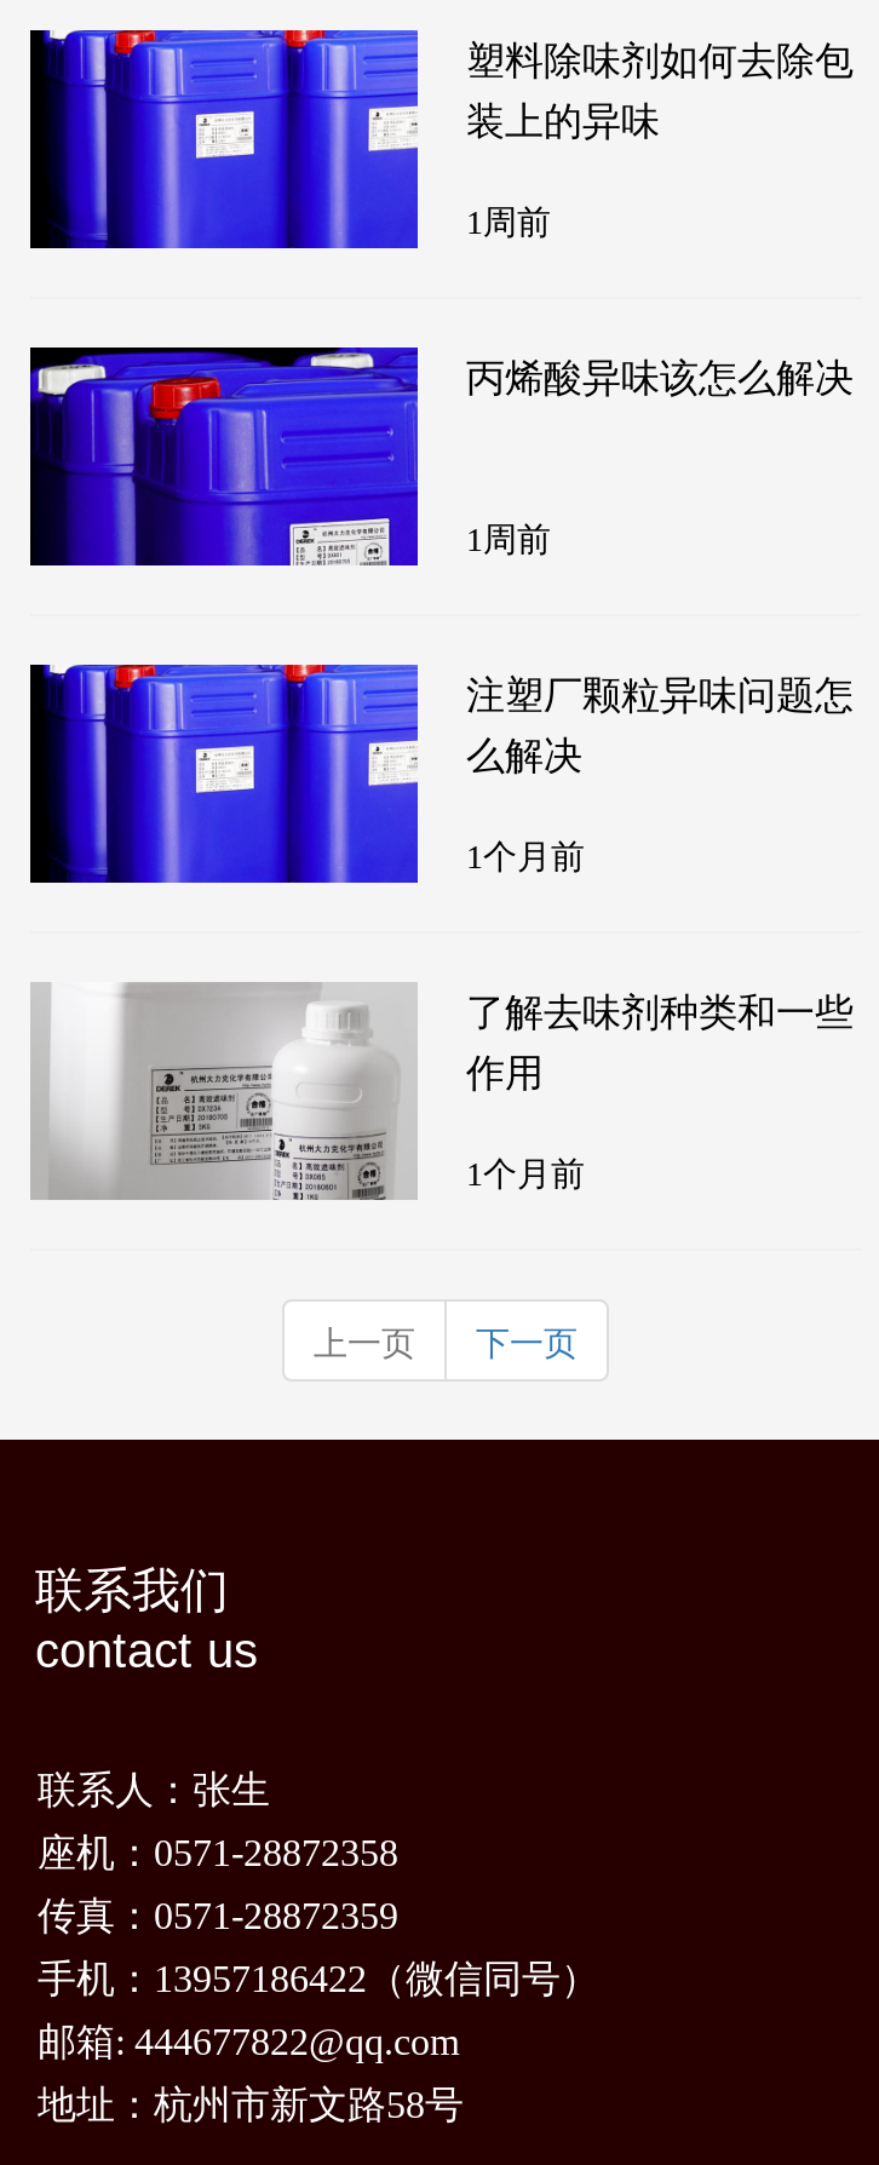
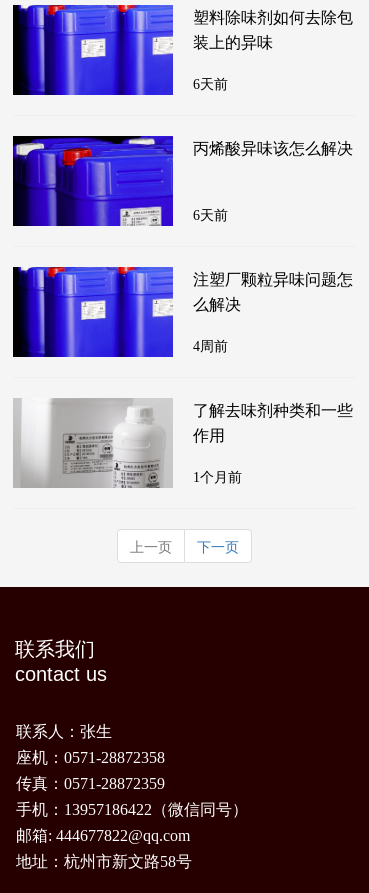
[466,205,551,241] 1周前 -> [193,77,228,92] 6天前
[466,522,551,558] 1周前 -> [193,208,228,223] 6天前
[466,839,585,875] 1个月前 -> [193,339,228,354] 4周前

